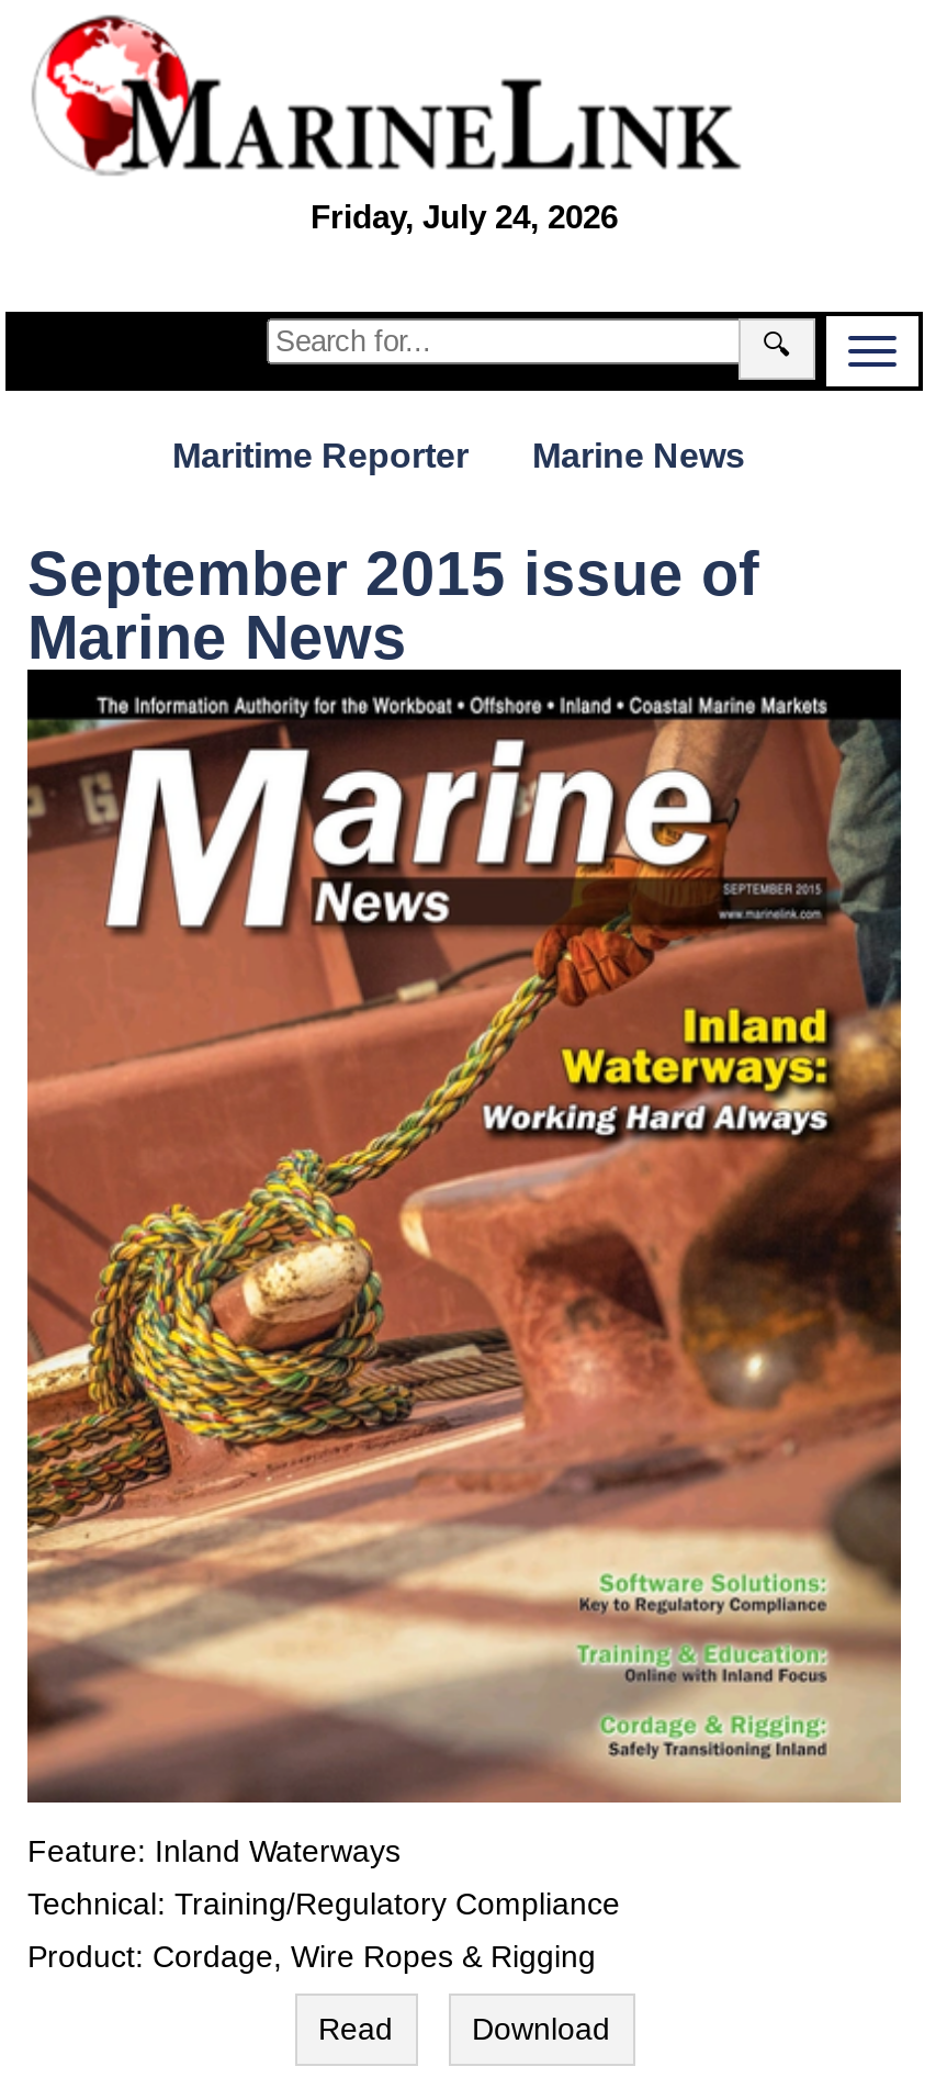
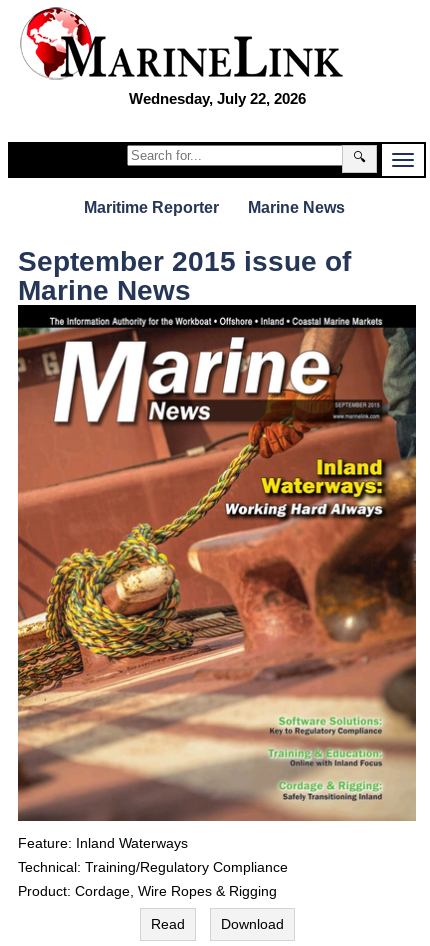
[311,198,618,235] Friday, July 24, 2026 -> [128,90,305,107] Wednesday, July 22, 2026

